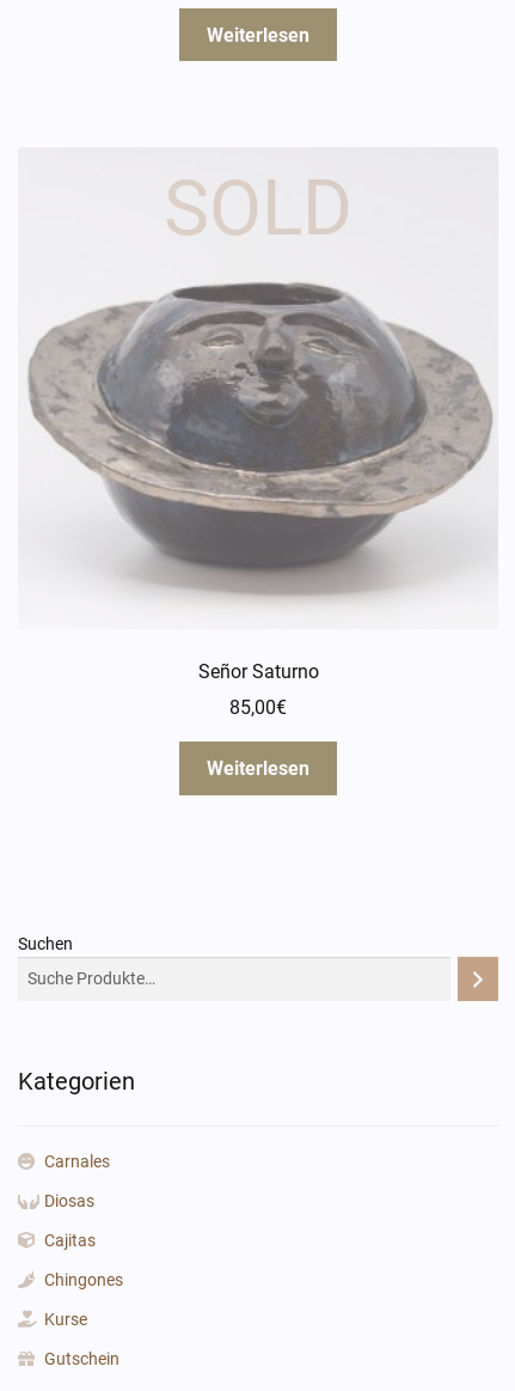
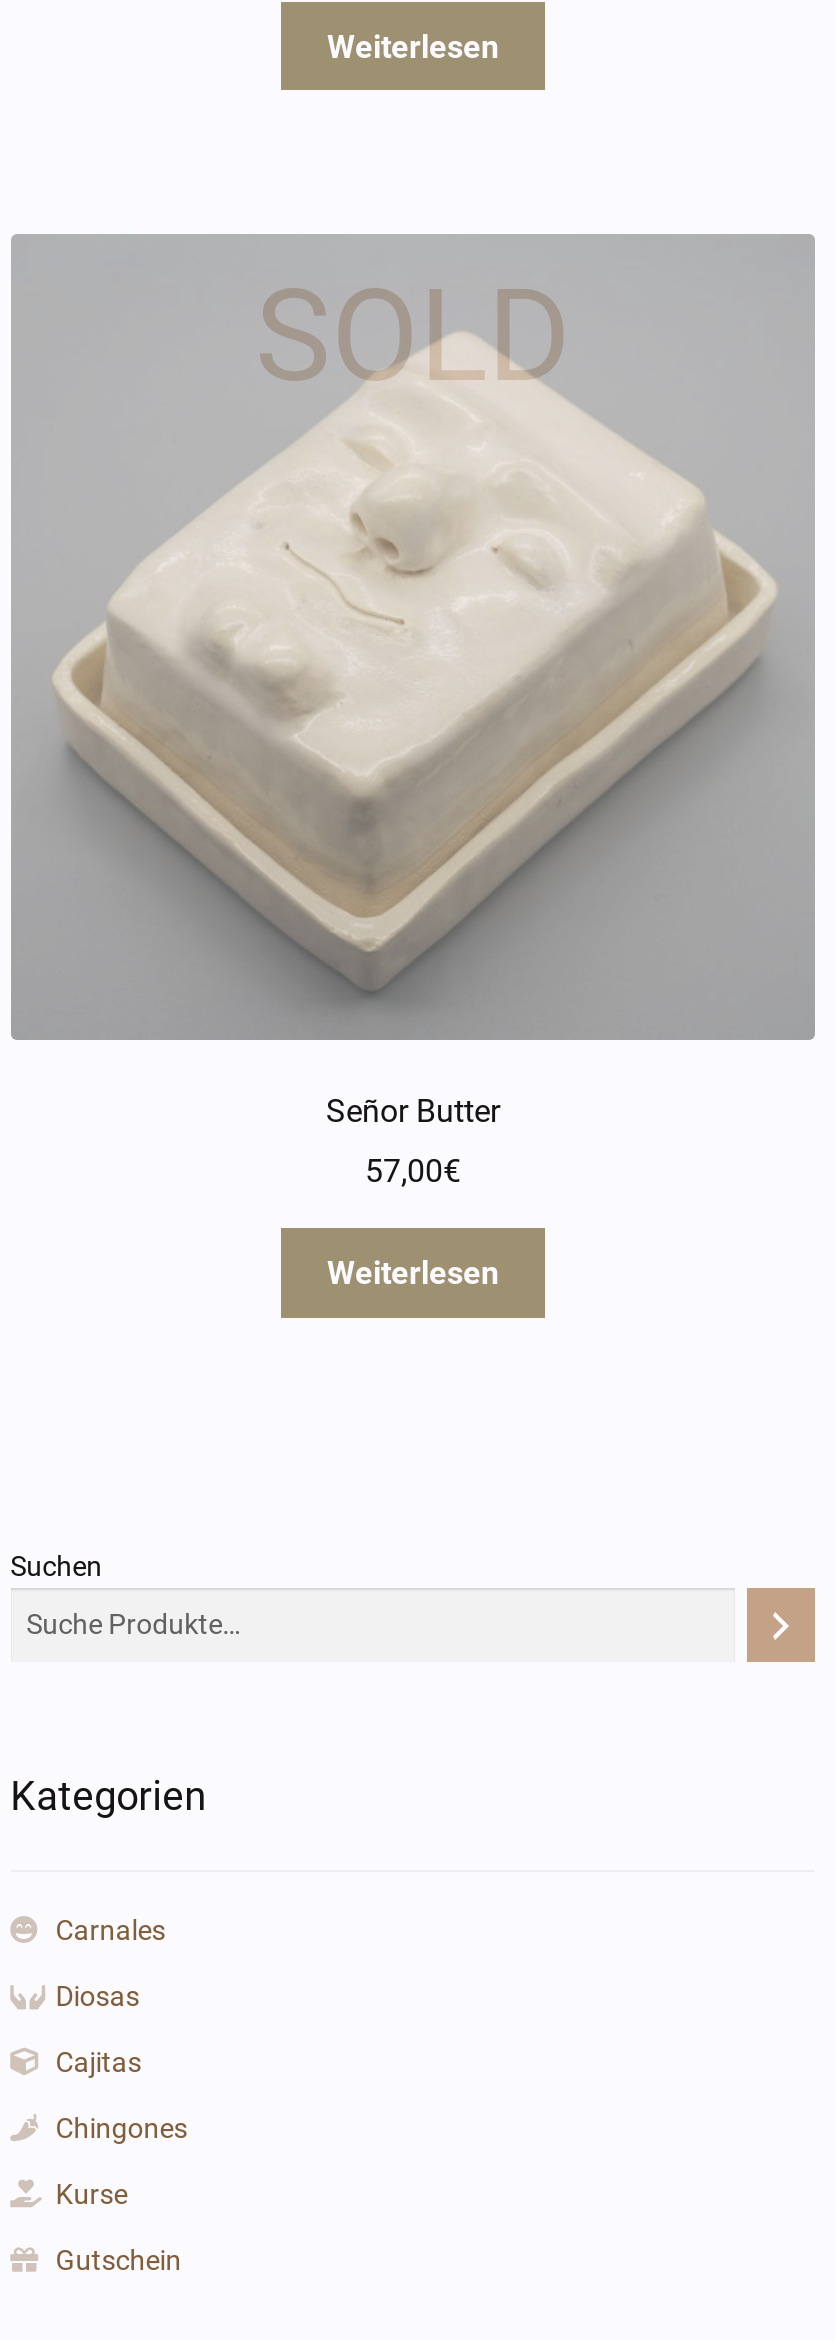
[18,148,498,682] [image] | Señor Saturno -> [9,234,817,1129] [image] | Señor Butter
[229,696,287,719] 85,00€ -> [365,1152,461,1190] 57,00€

